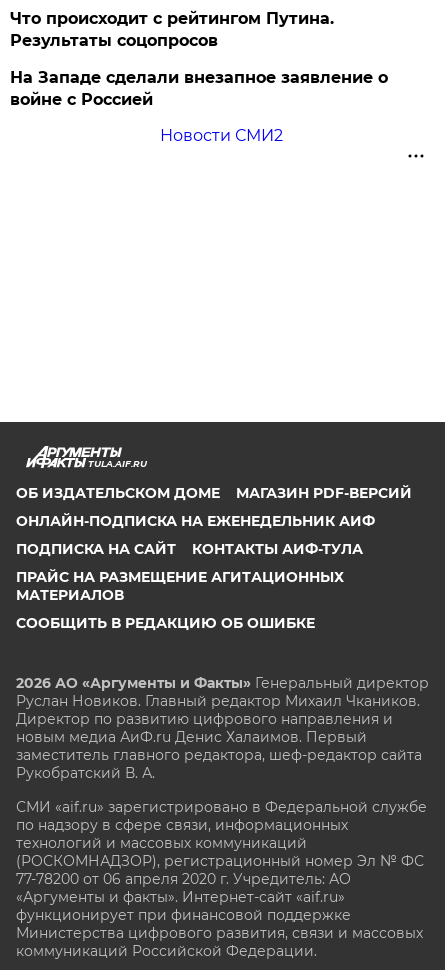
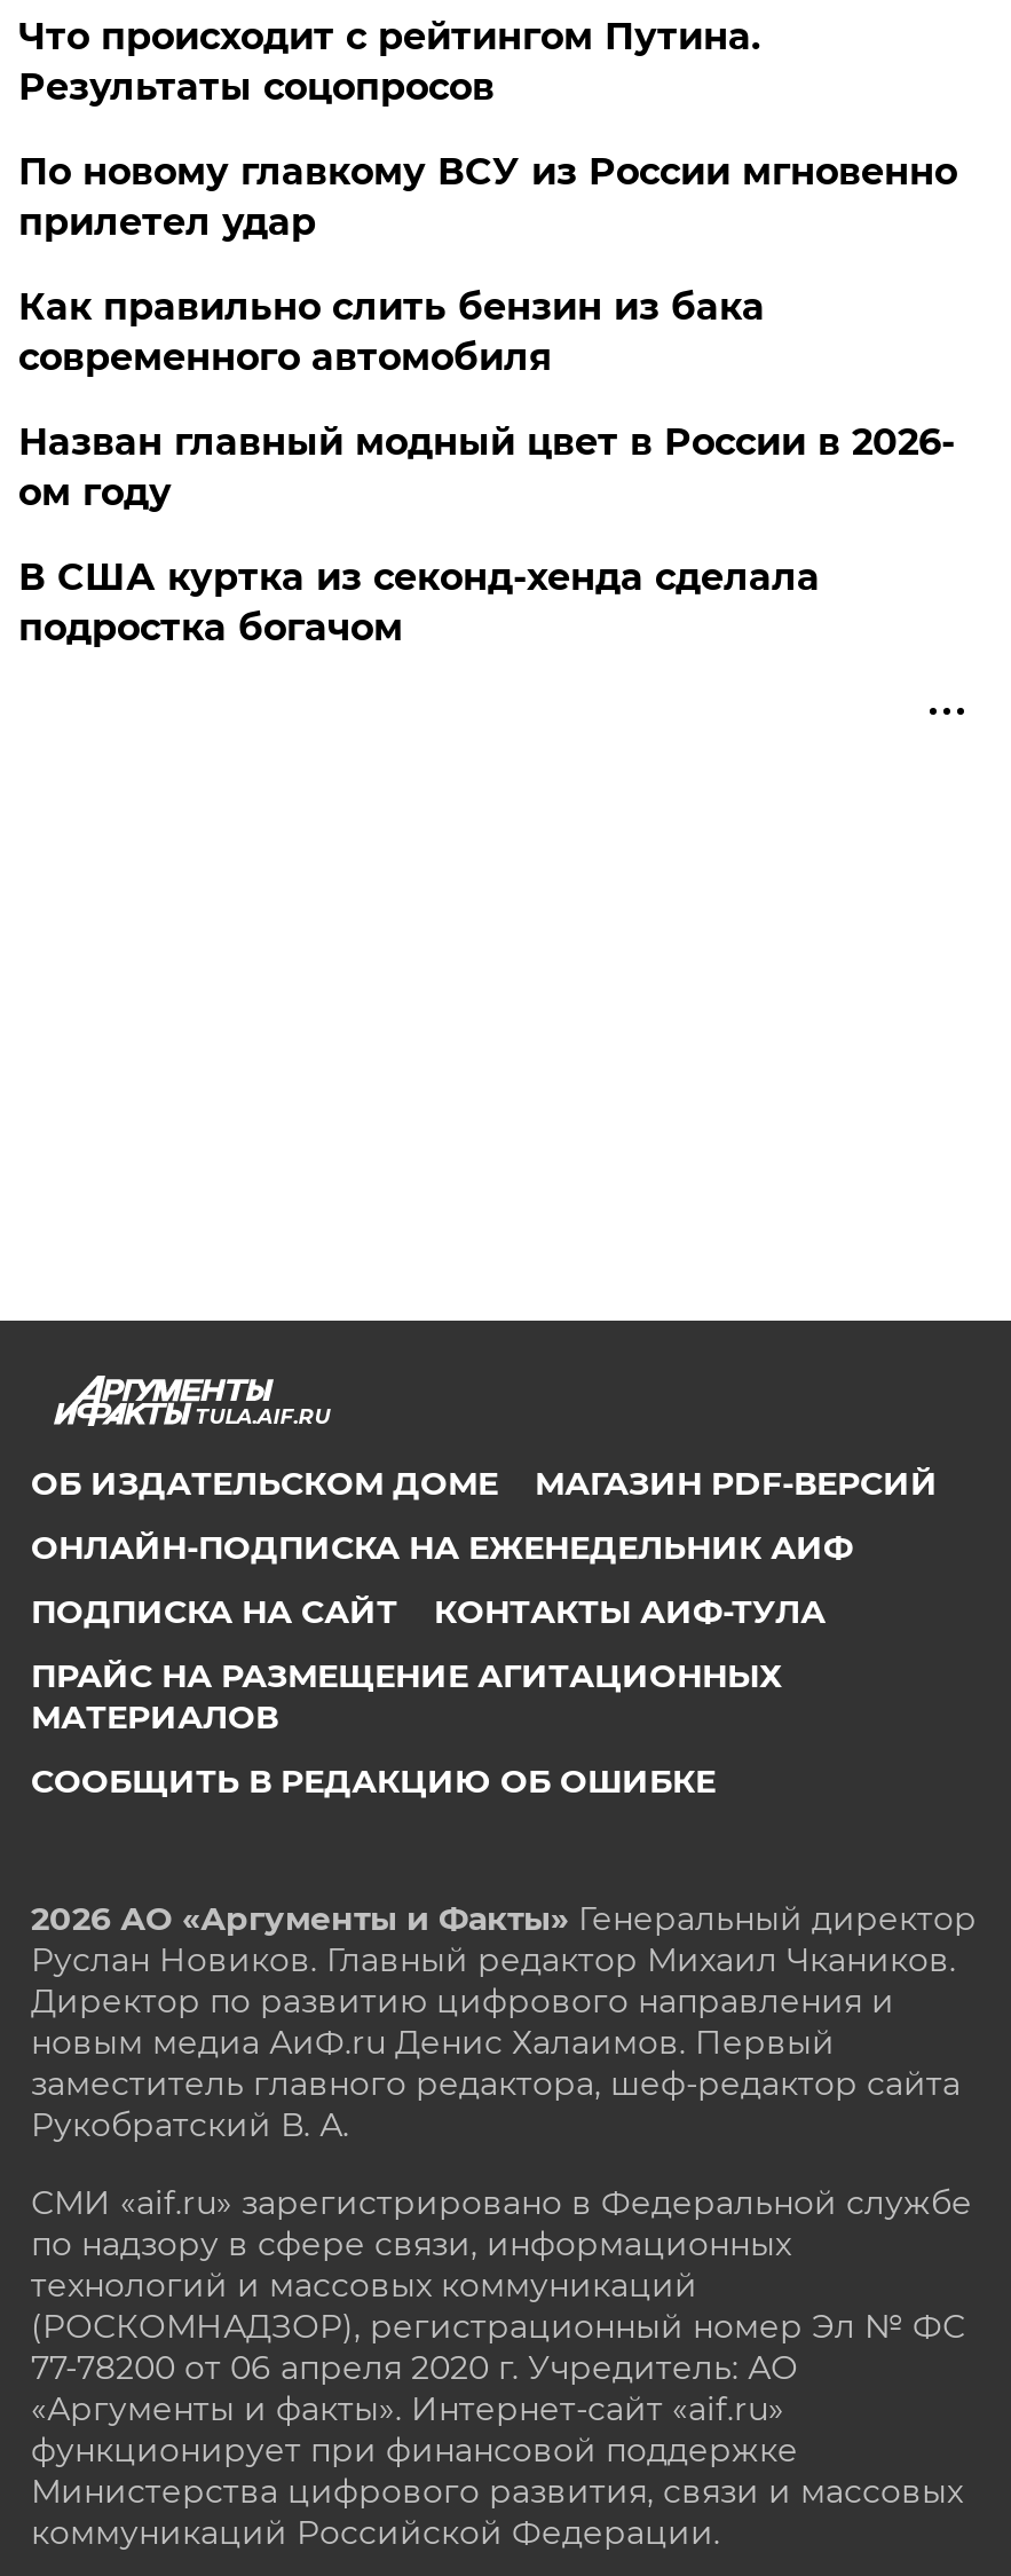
[10,68,388,145] На Западе сделали внезапное заявление о | войне с Россией | Новости СМИ2 -> [18,150,957,649] По новому главкому ВСУ из России мгновенно | прилетел удар | Как правильно слить бензин из бака | современного автомобиля | Назван главный модный цвет в России в 2026- | ом году | В США куртка из секонд-хенда сделала | подростка богачом

